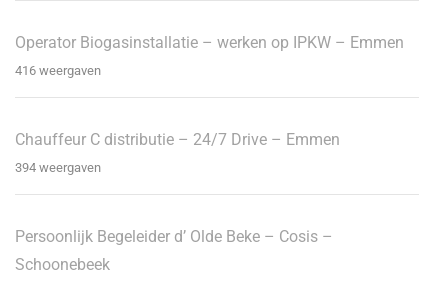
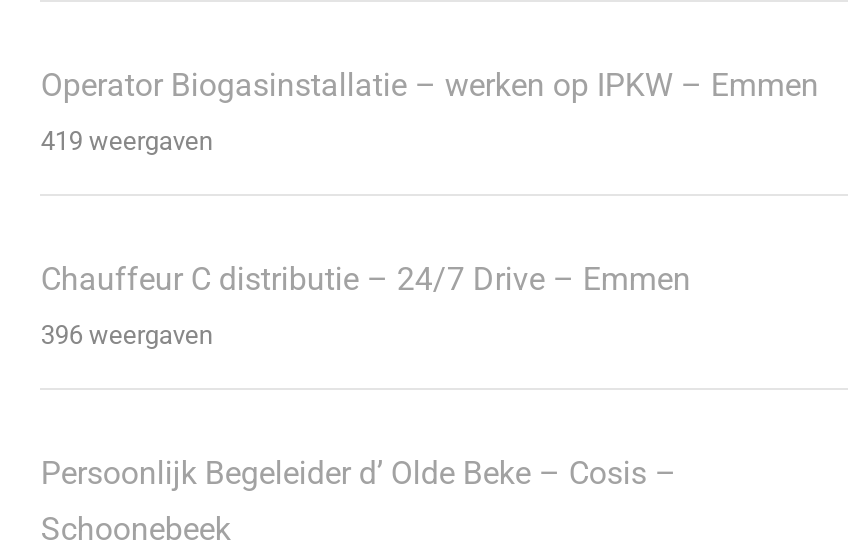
[15,63,101,78] 416 weergaven -> [41,126,213,156] 419 weergaven
[15,160,101,175] 394 weergaven -> [41,320,213,350] 396 weergaven

